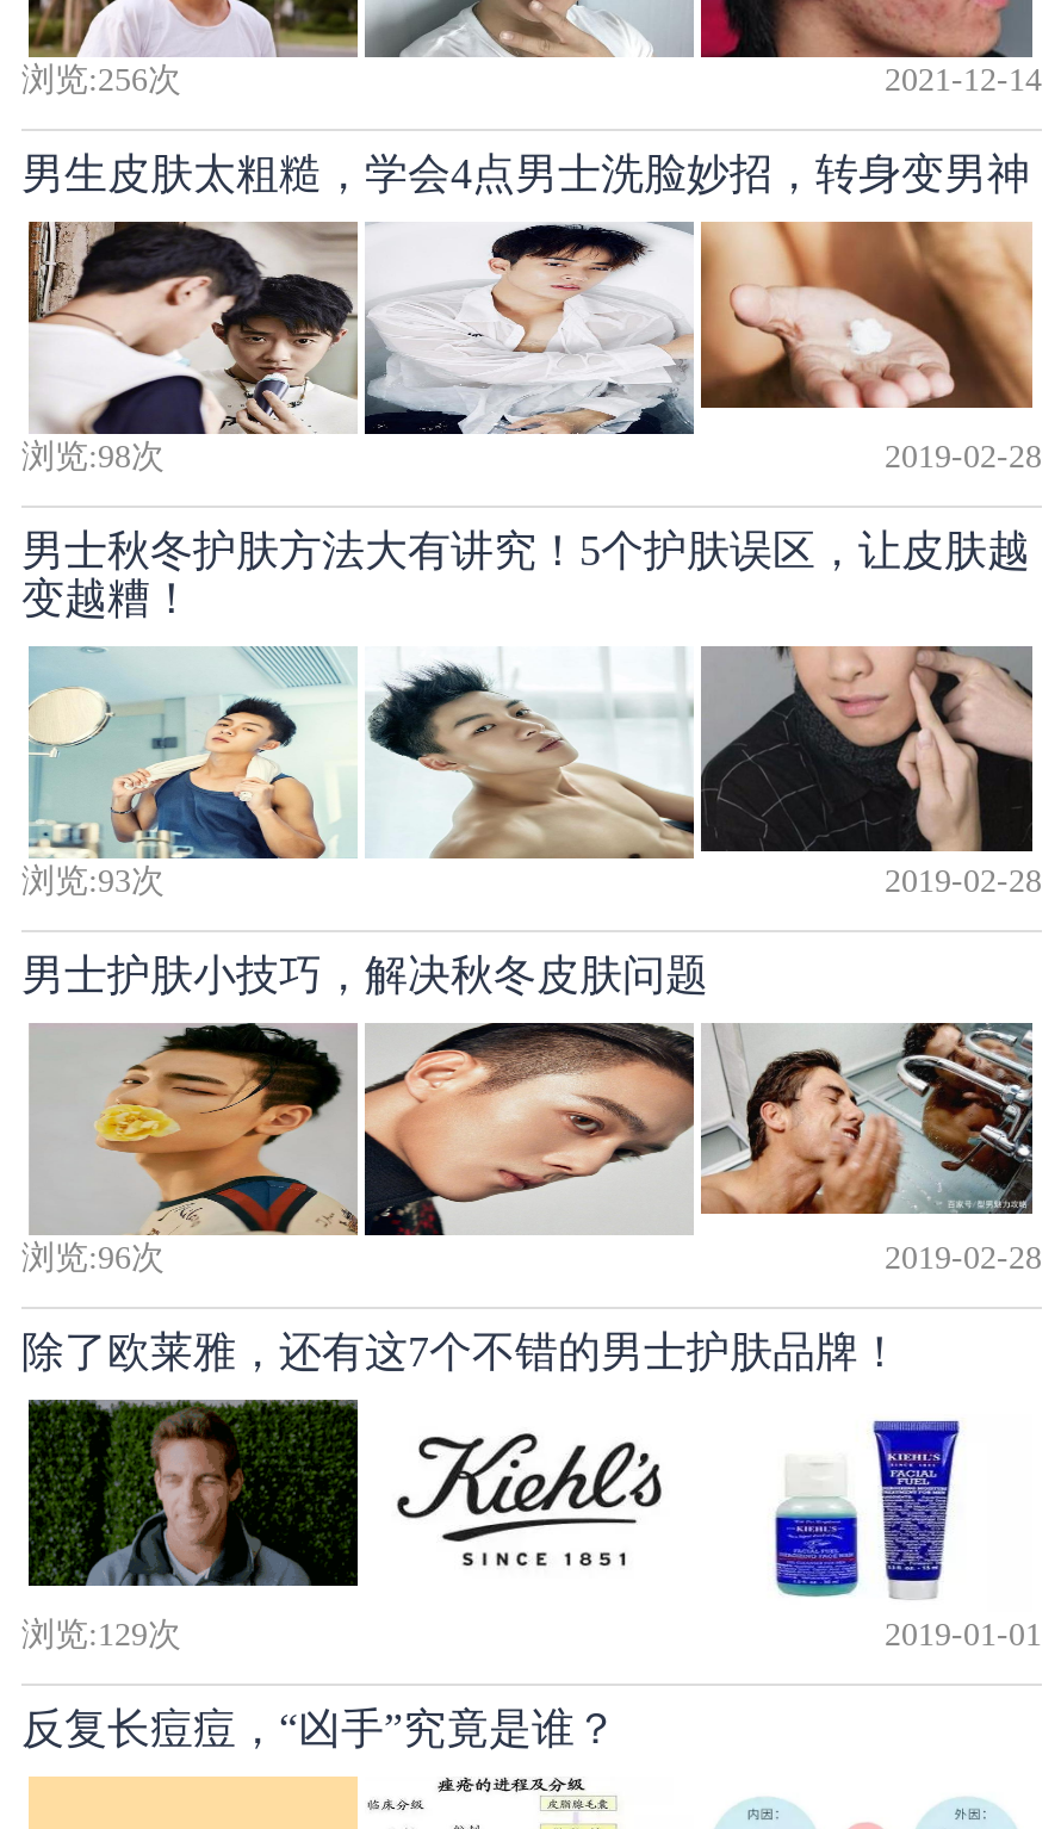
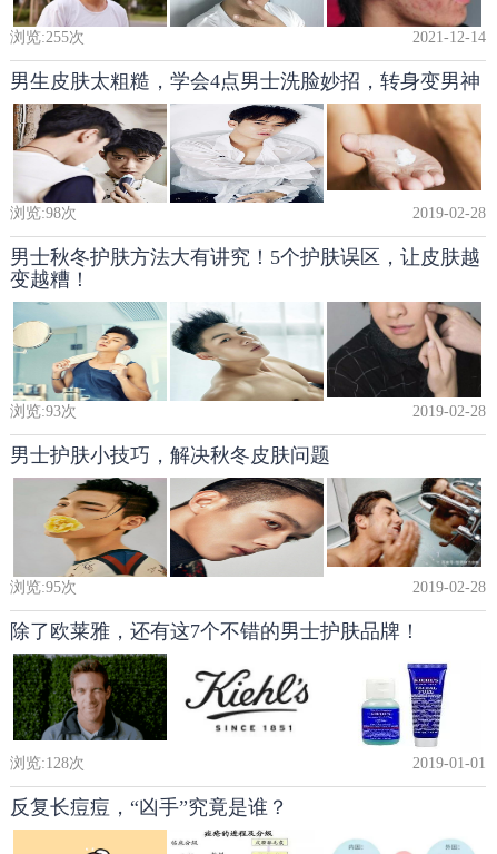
[21,62,181,98] 浏览:256次 -> [10,29,85,46] 浏览:255次
[21,1240,165,1276] 浏览:96次 -> [10,579,77,596] 浏览:95次
[21,1616,181,1652] 浏览:129次 -> [10,755,85,771] 浏览:128次

